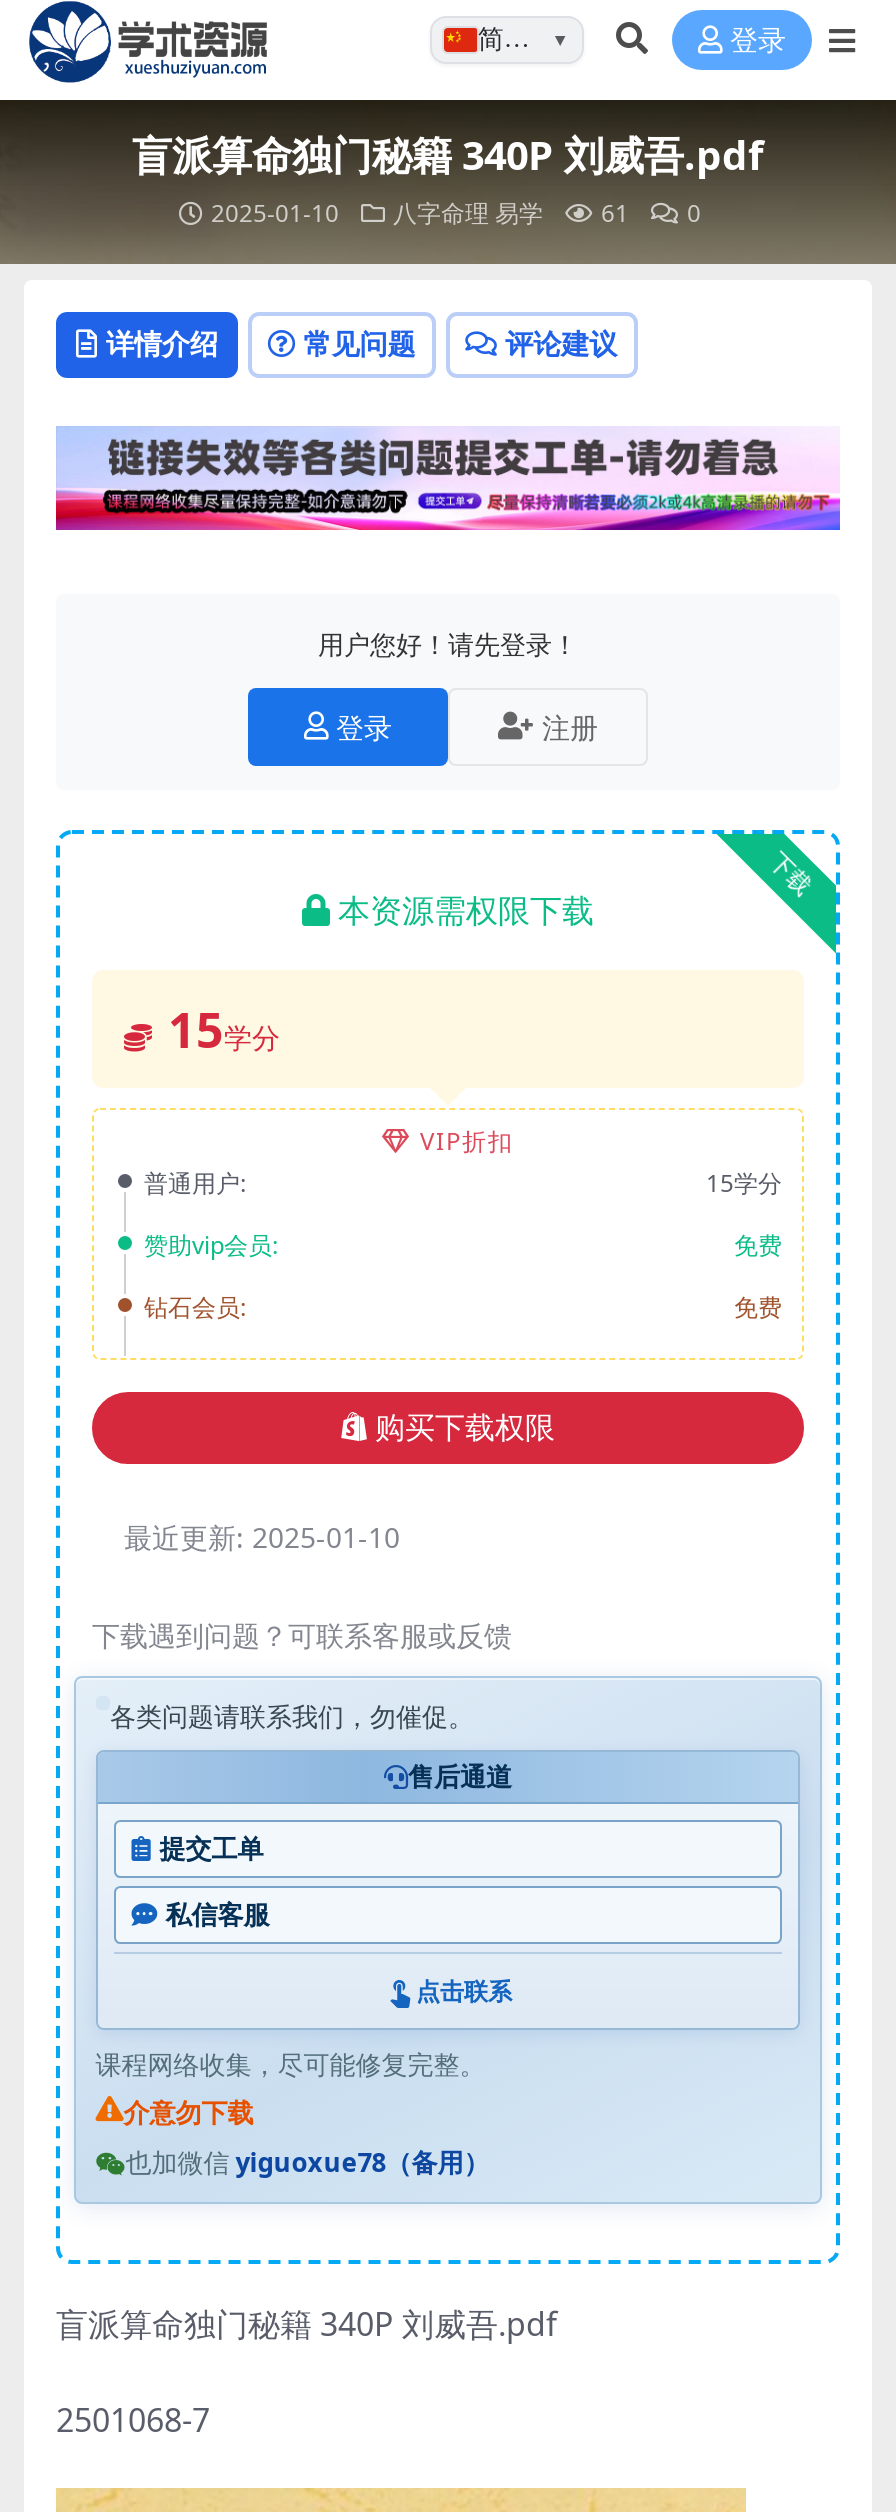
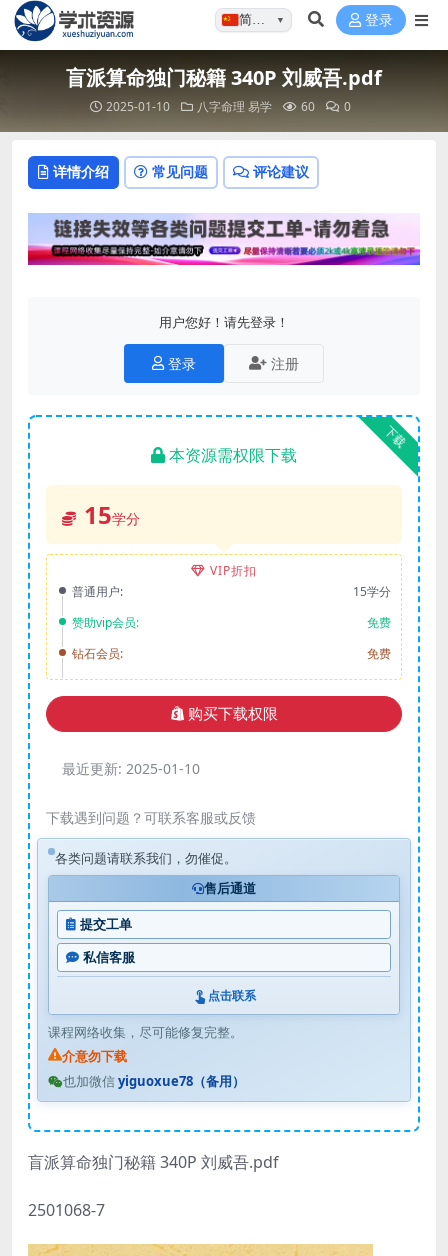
[211,196,701,230] 2025-01-10 八字命理 易学 61 0 -> [105,98,350,115] 2025-01-10 八字命理 易学 60 0

